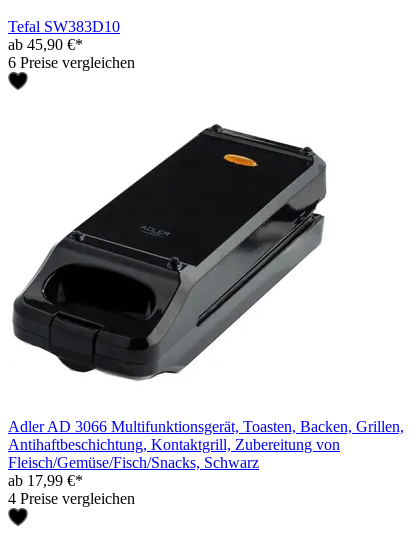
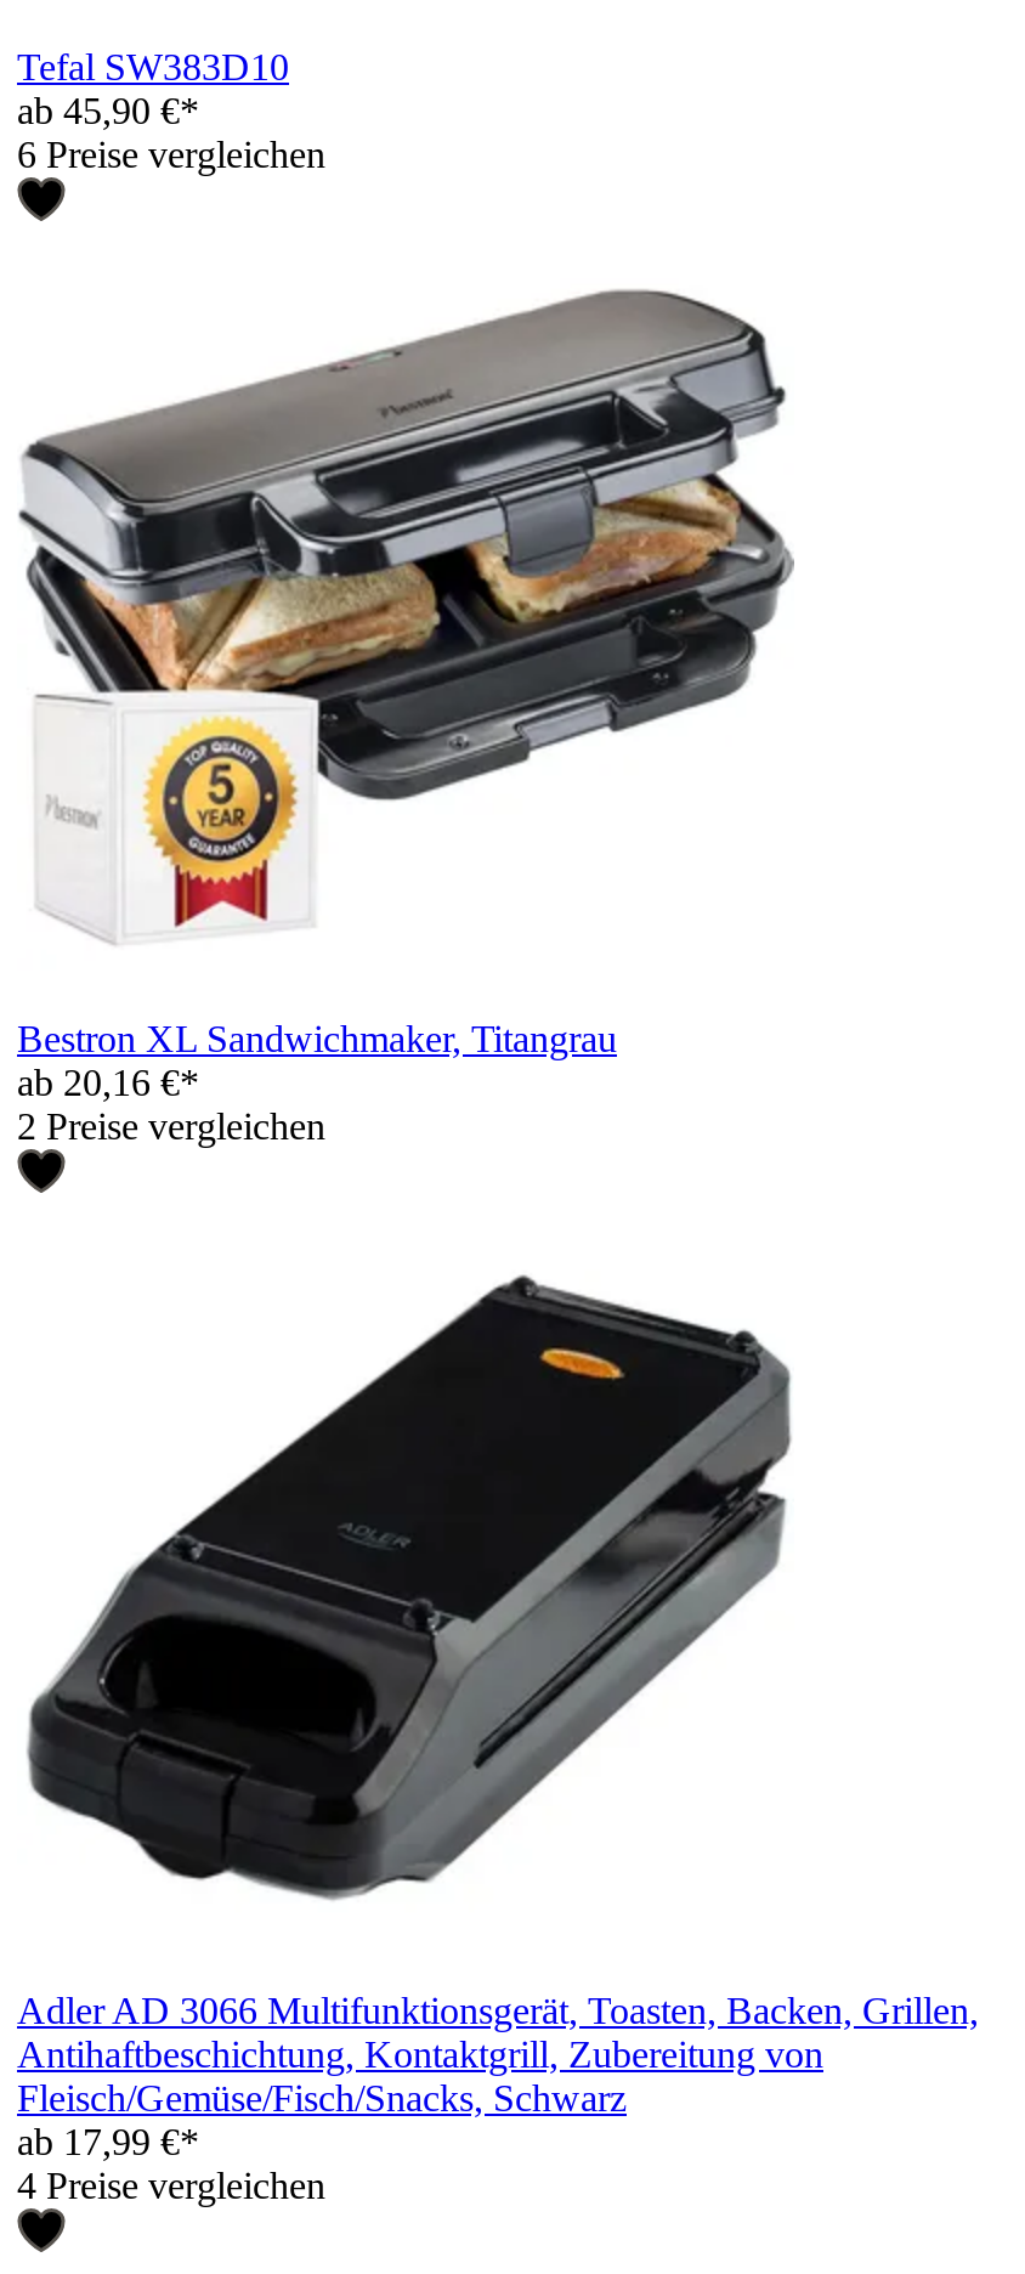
none -> [17,289,794,1146] [image] | Bestron XL Sandwichmaker, Titangrau | ab 20,16 €* | 2 Preise vergleichen

